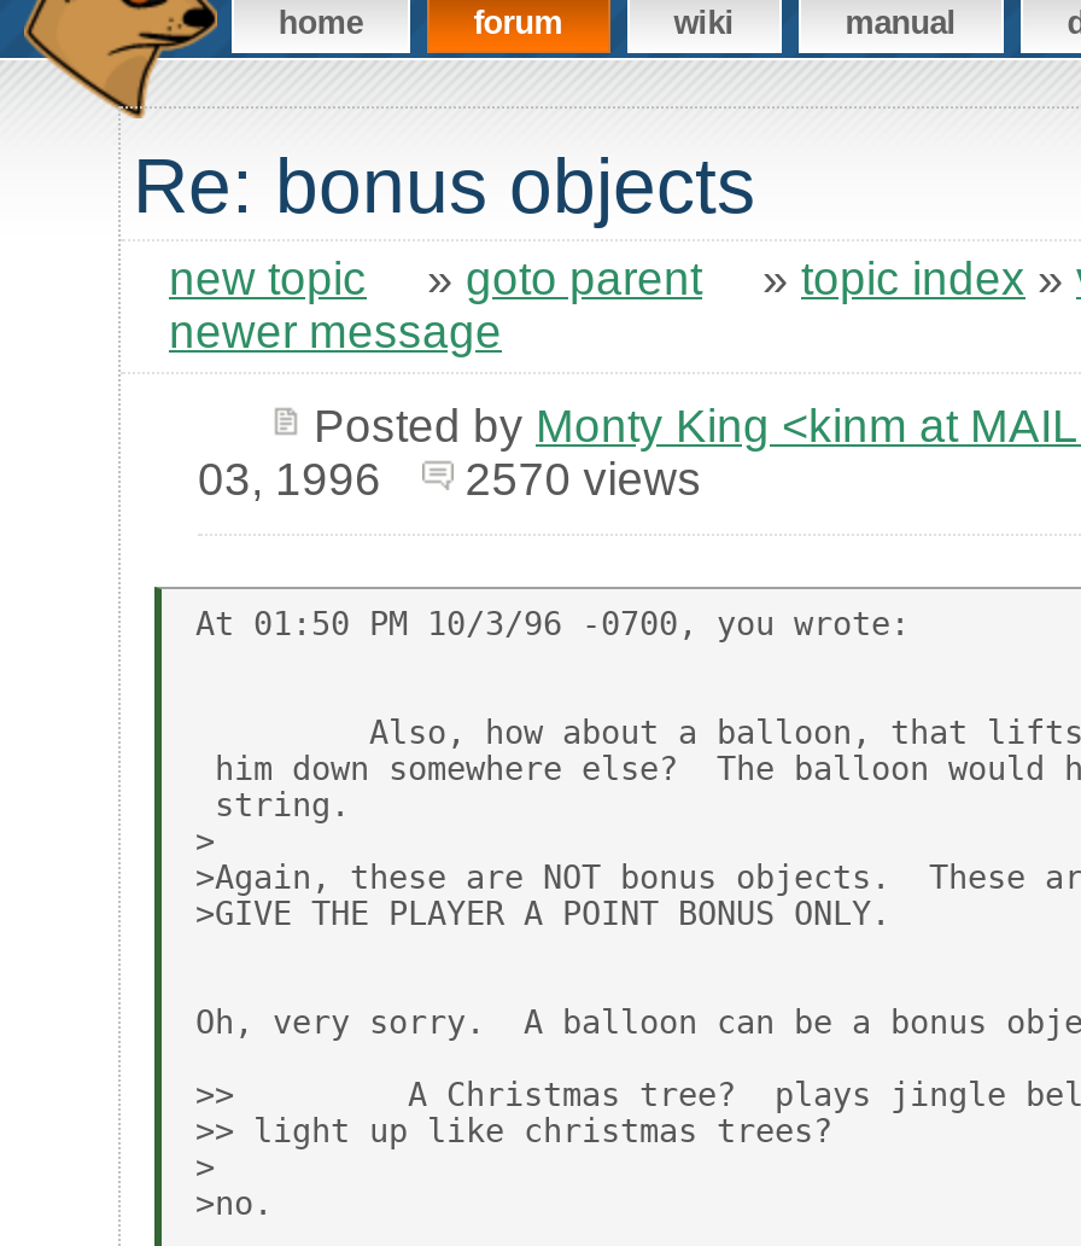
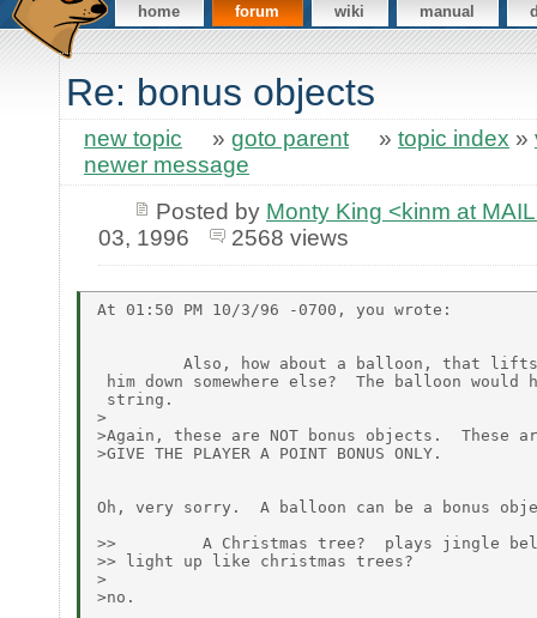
[198,454,701,505] 03, 1996 2570 views -> [98,225,348,250] 03, 1996 2568 views

